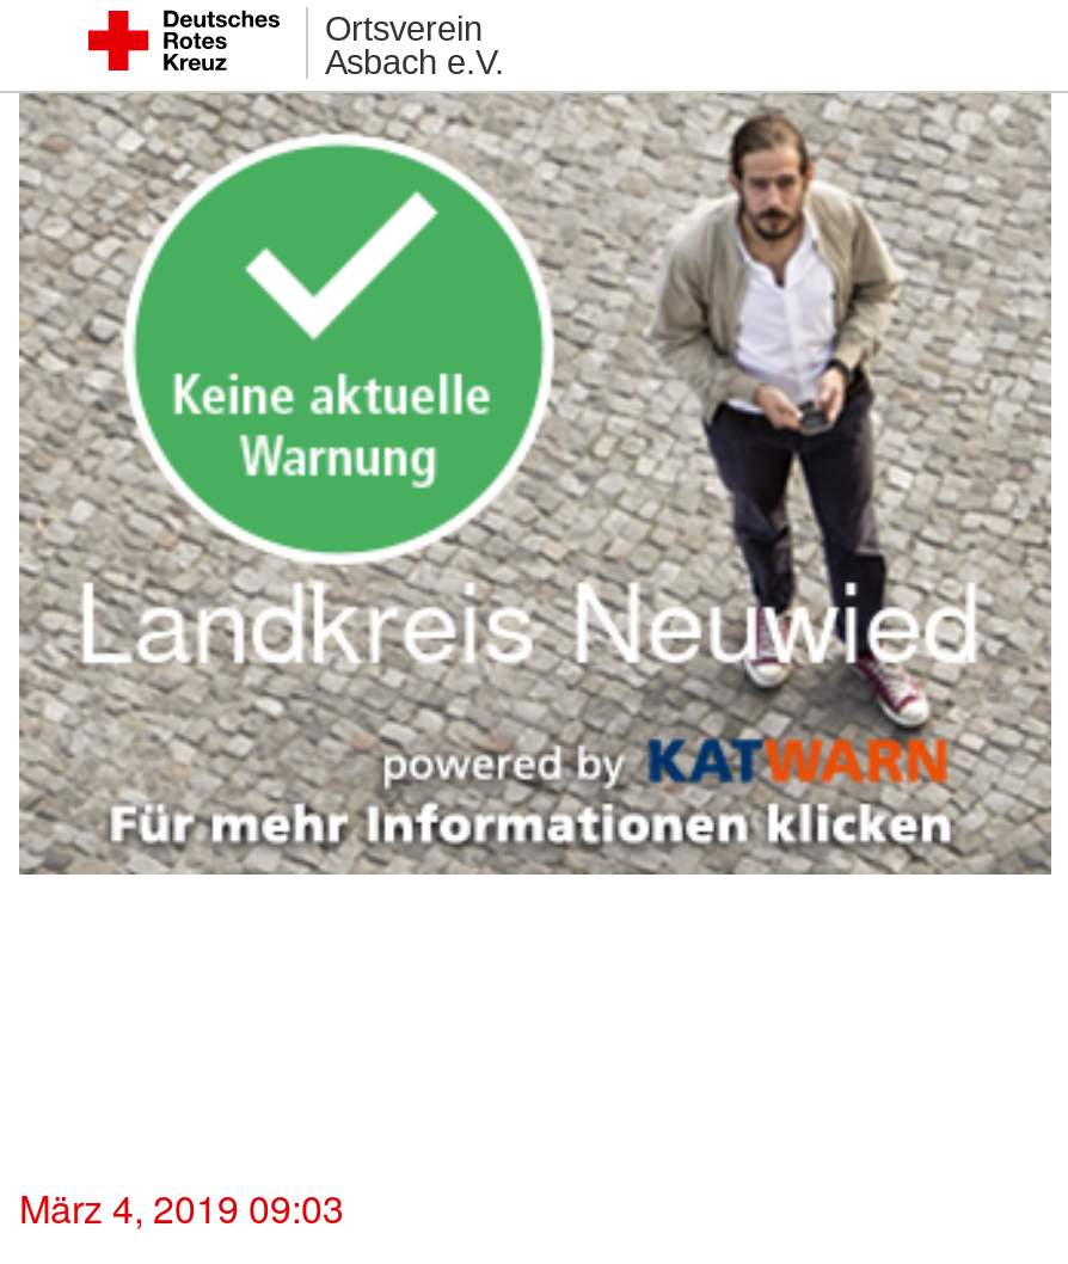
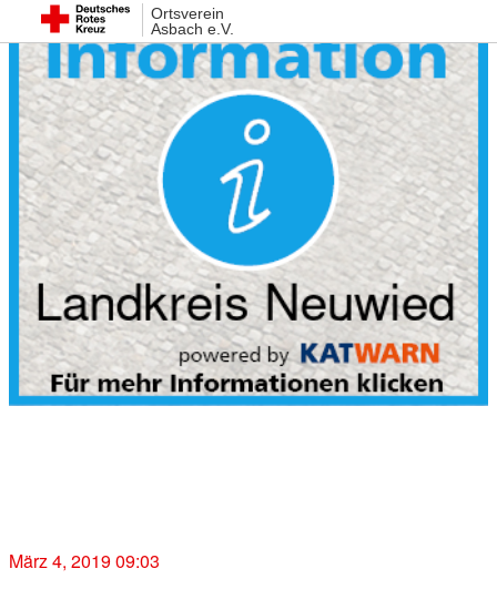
[17,91,1054,877] [image] -> [8,42,489,407] [image]

